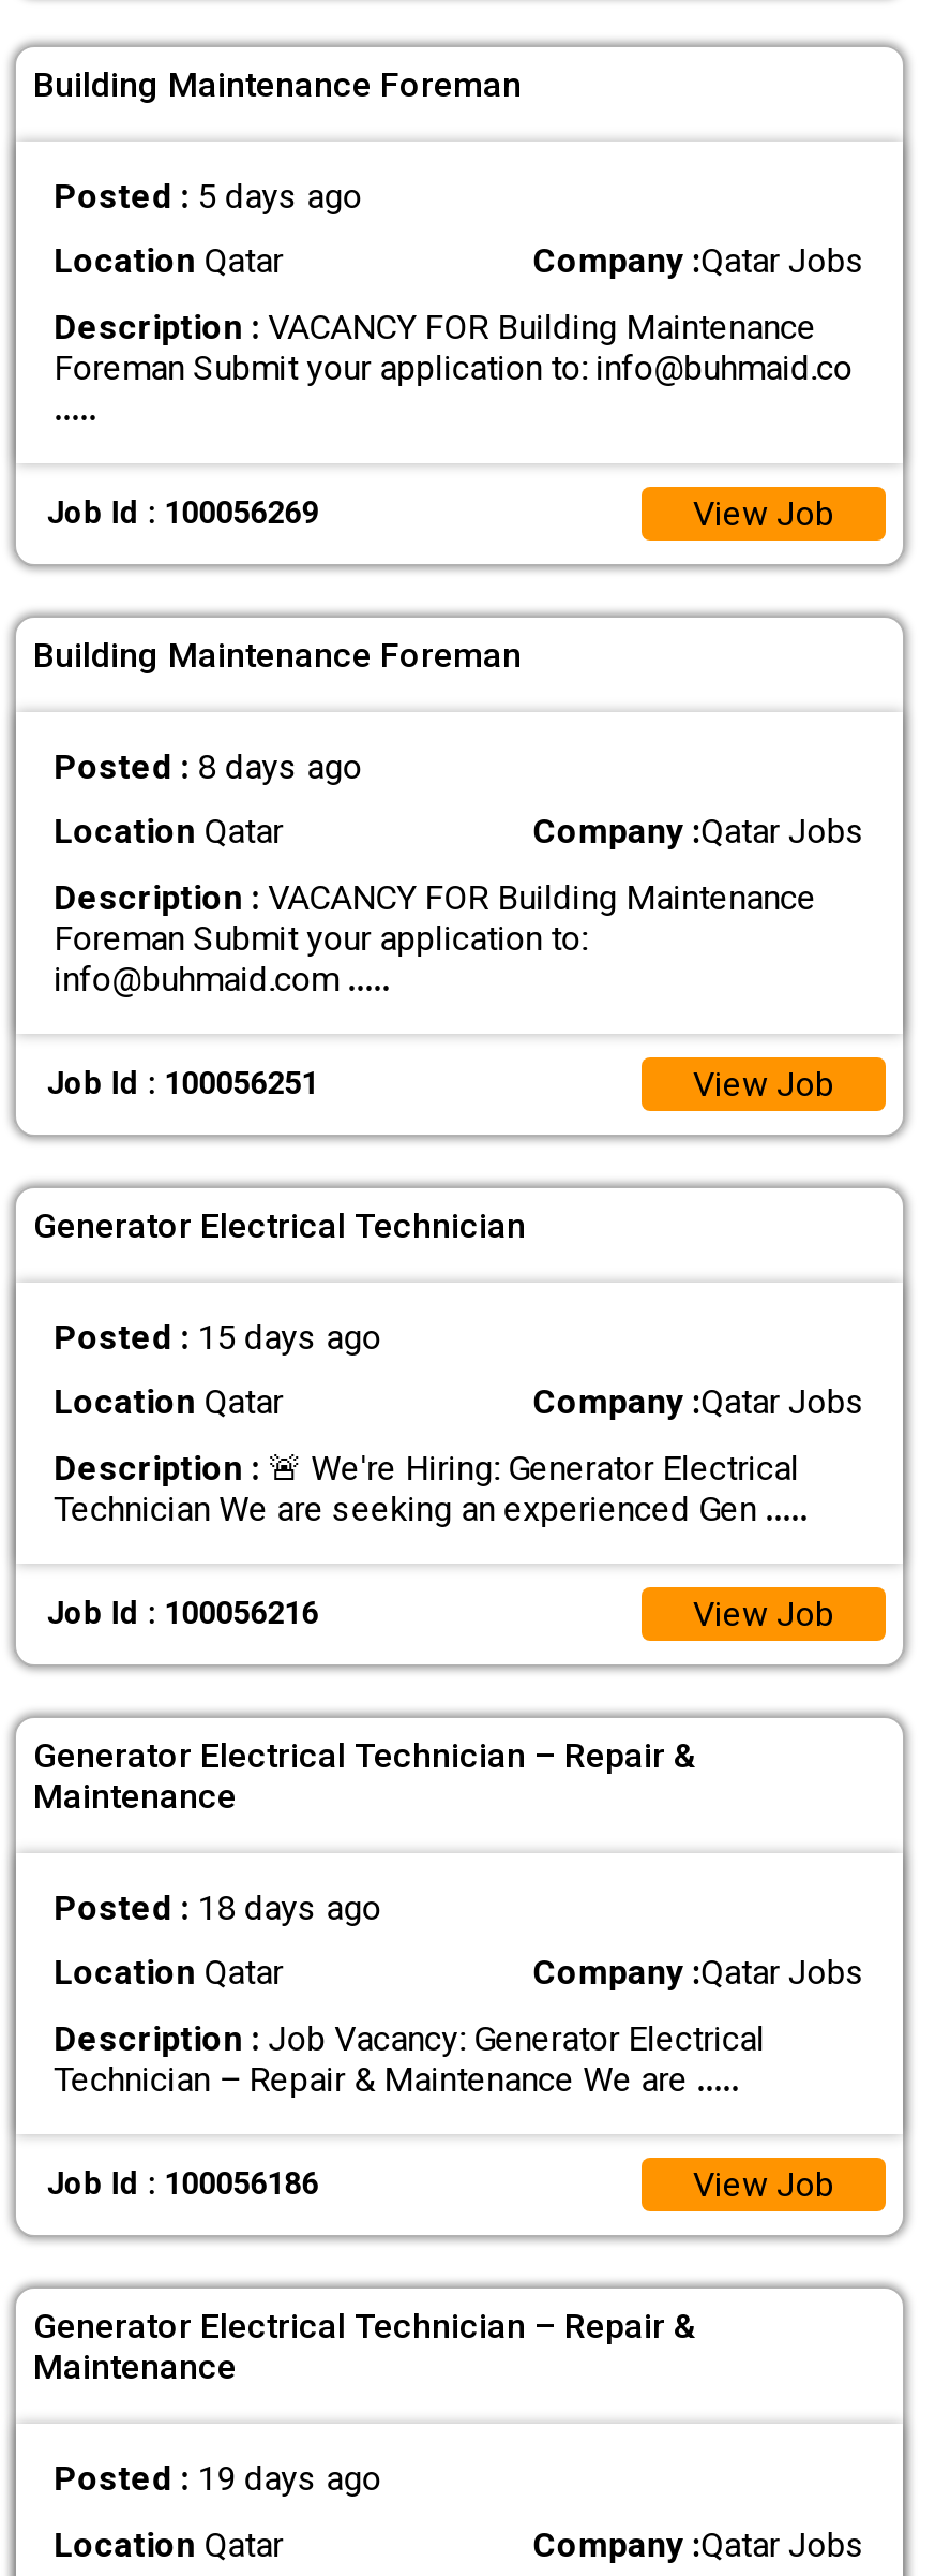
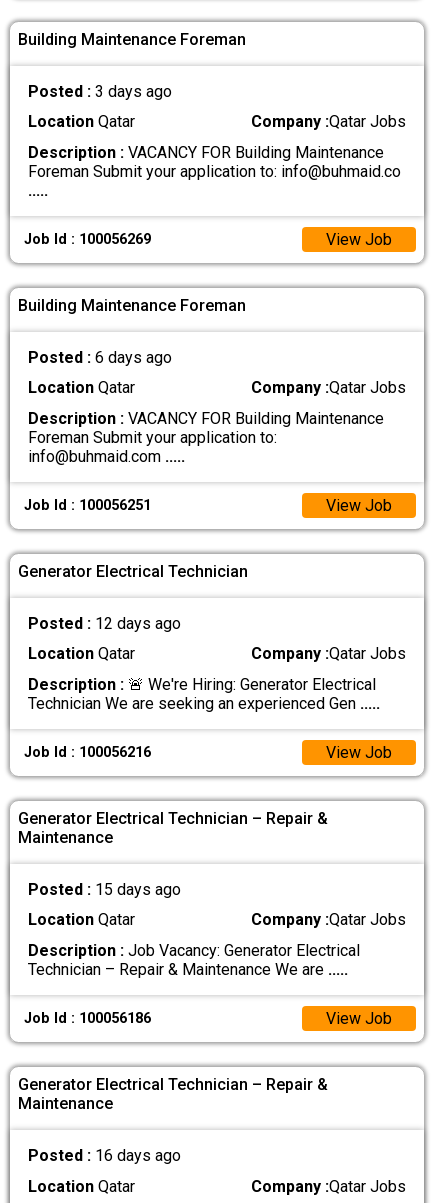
[54,176,362,217] Posted : 5 days ago -> [28,82,172,101] Posted : 3 days ago
[54,747,362,788] Posted : 8 days ago -> [28,348,172,367] Posted : 6 days ago
none -> [28,614,181,633] Posted : 12 days ago
moved [54,1318,381,1358] -> [28,880,181,899]: Posted : 15 days ago
[54,1888,381,1929] Posted : 18 days ago -> none
[54,2459,381,2499] Posted : 19 days ago -> [28,1146,181,1165] Posted : 16 days ago

